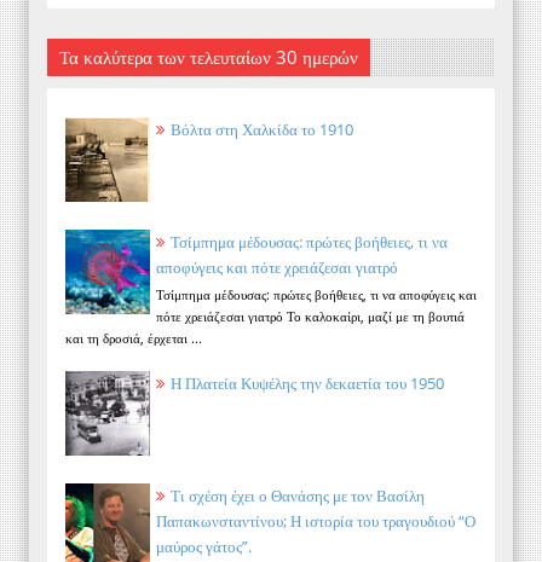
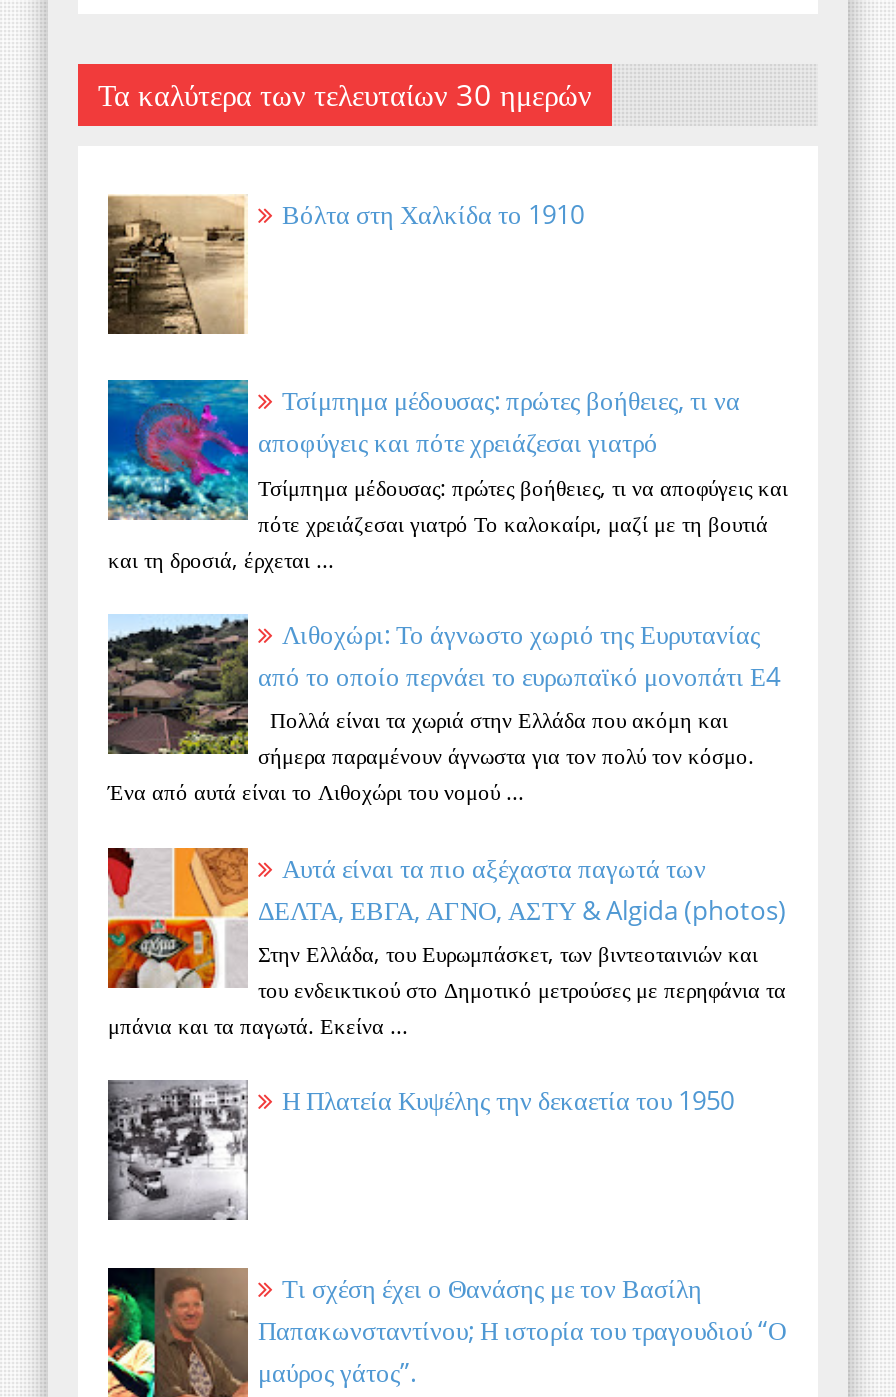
none -> [106,844,248,990] [image]
none -> [108,614,786,1040] [image] | Λιθοχώρι: Το άγνωστο χωριό της Ευρυτανίας | από το οποίο περνάει το ευρωπαϊκό μονοπάτι Ε4 | Πολλά είναι τα χωριά στην Ελλάδα που ακόμη και | σήμερα παραμένουν άγνωστα για τον πολύ τον κόσμο. | Ένα από αυτά είναι το Λιθοχώρι του νομού ... | Αυτά είναι τα πιο αξέχαστα παγωτά των | ΔΕΛΤΑ, ΕΒΓΑ, ΑΓΝΟ, ΑΣΤΥ & Algida (photos) | Στην Ελλάδα, του Ευρωμπάσκετ, των βιντεοταινιών και | του ενδεικτικού στο Δημοτικό μετρούσες με περηφάνια τα | μπάνια και τα παγωτά. Εκείνα ...

